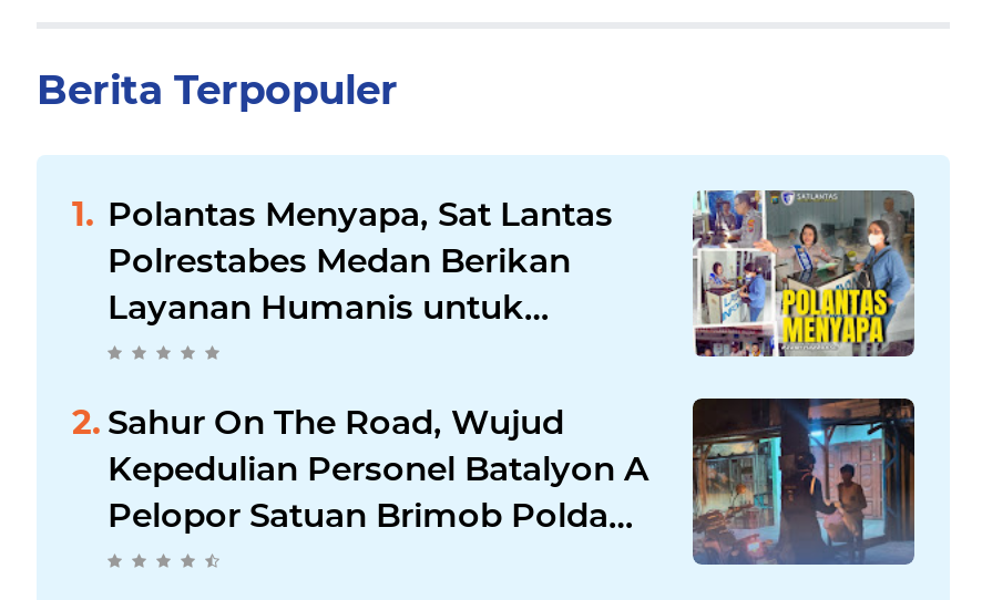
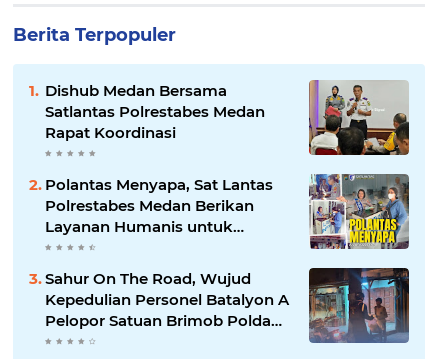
none -> [45,81,265,142] Dishub Medan Bersama | Satlantas Polrestabes Medan | Rapat Koordinasi
none -> [308,80,410,156] [image]

